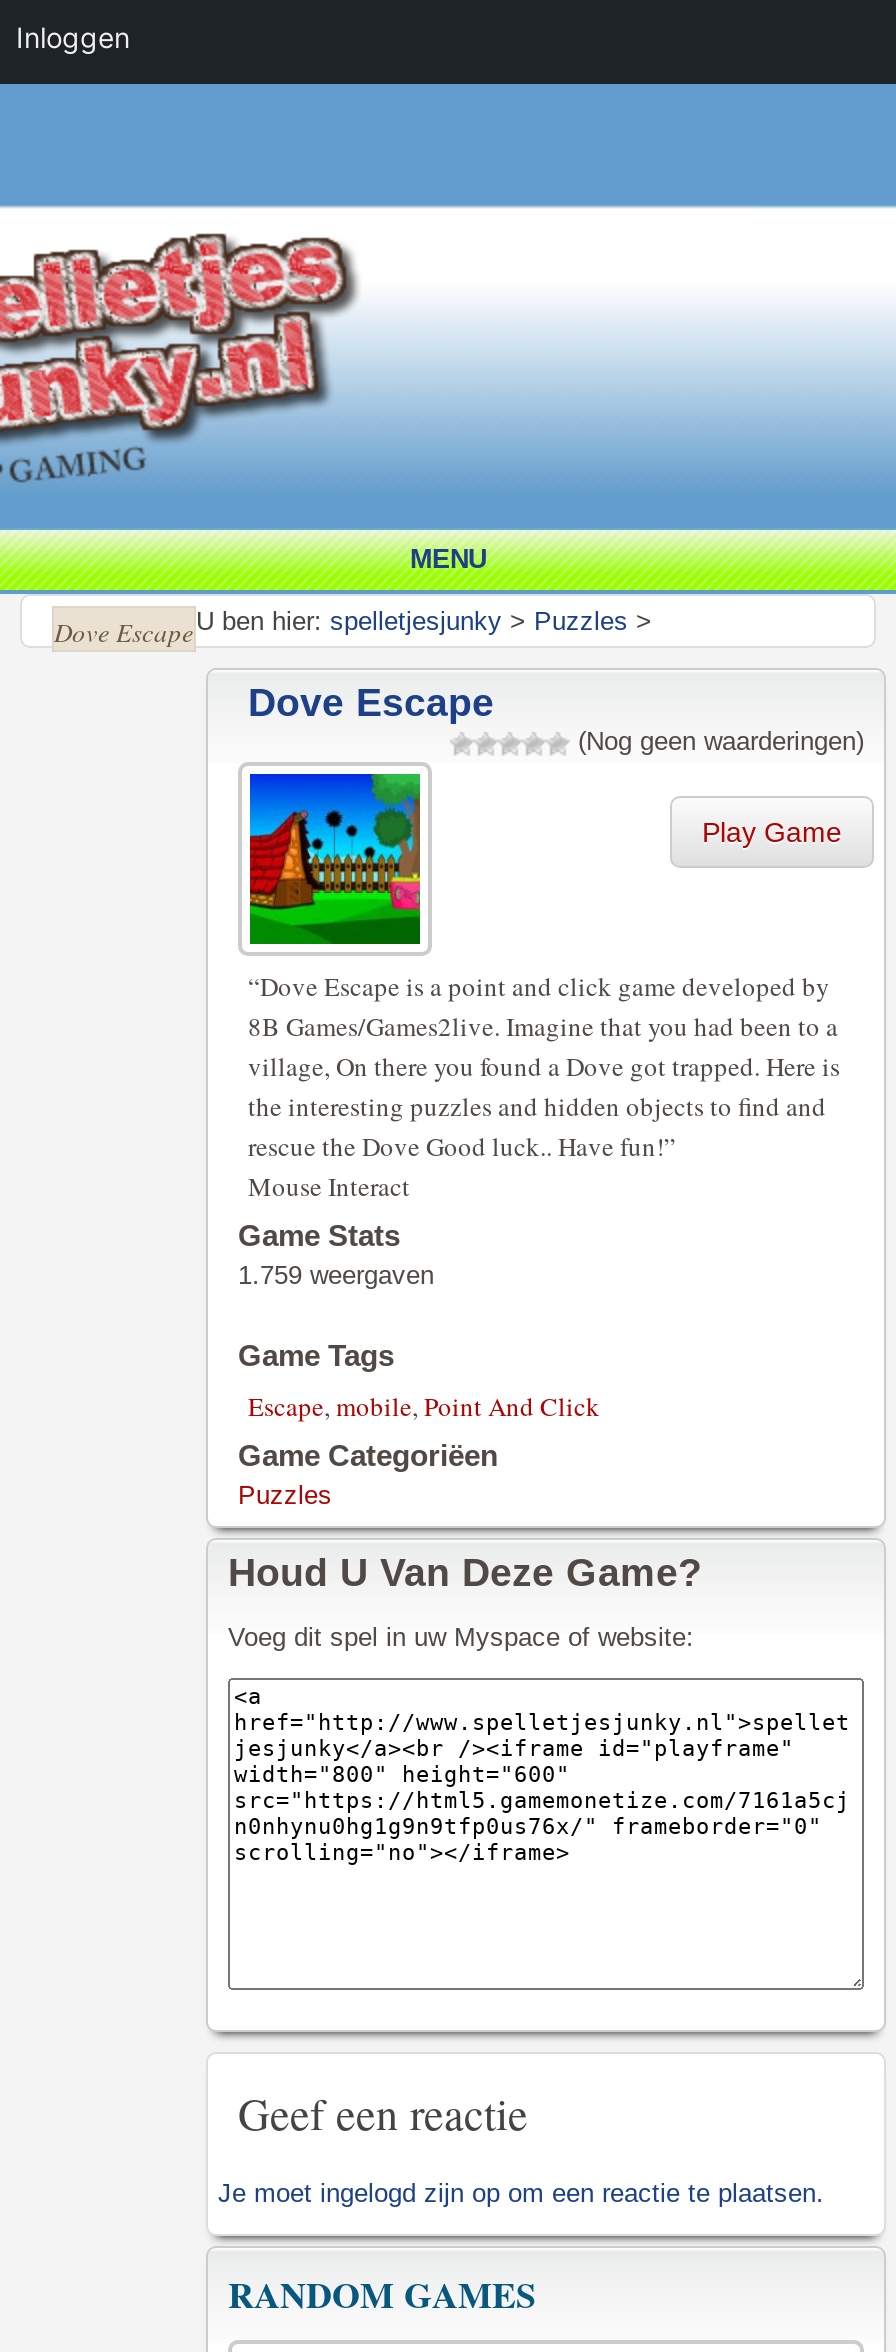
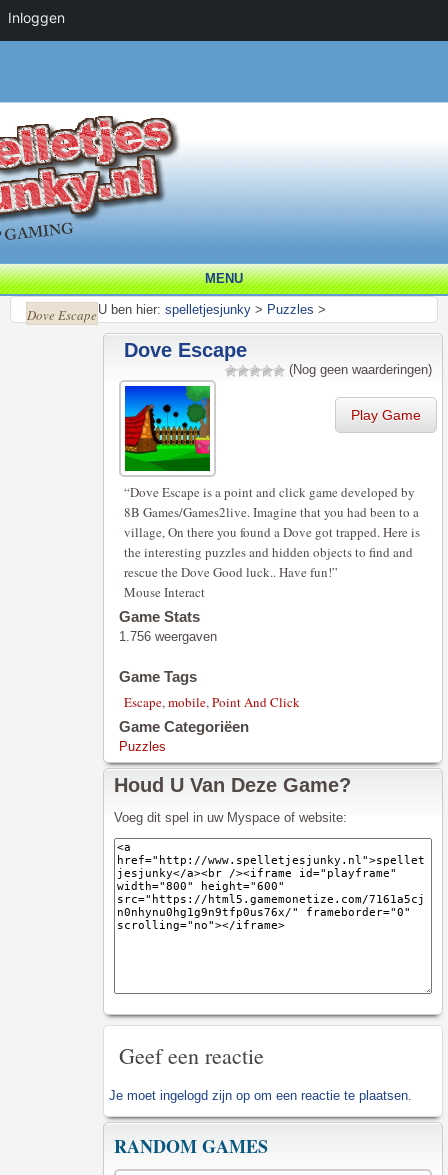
[238,1260,434,1290] 1.759 weergaven -> [119,629,217,644] 1.756 weergaven

